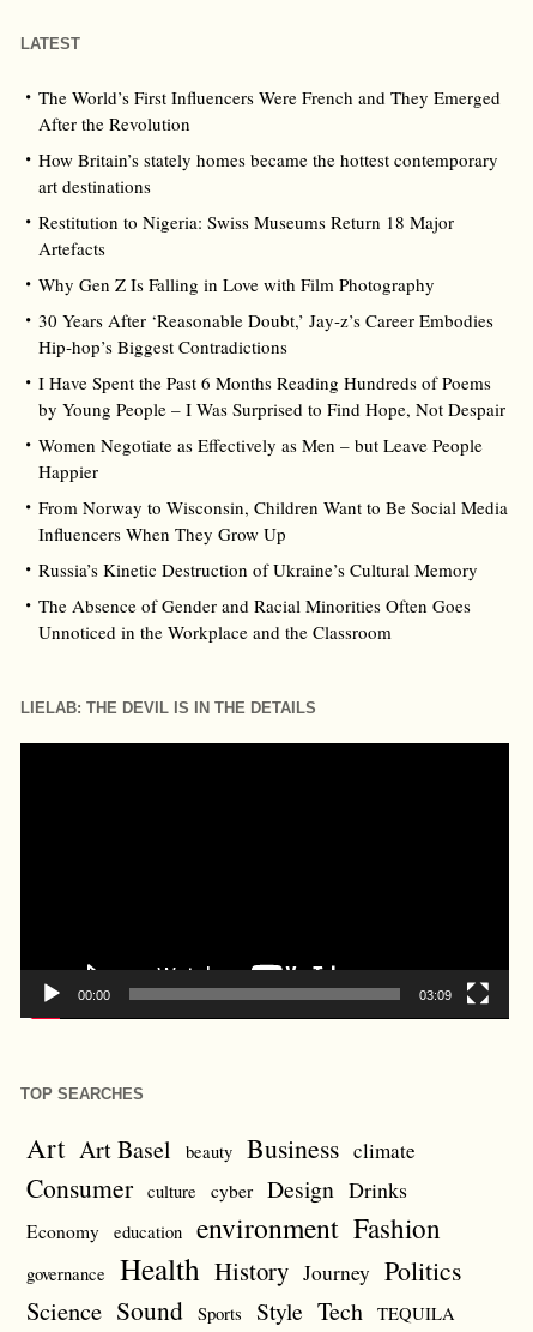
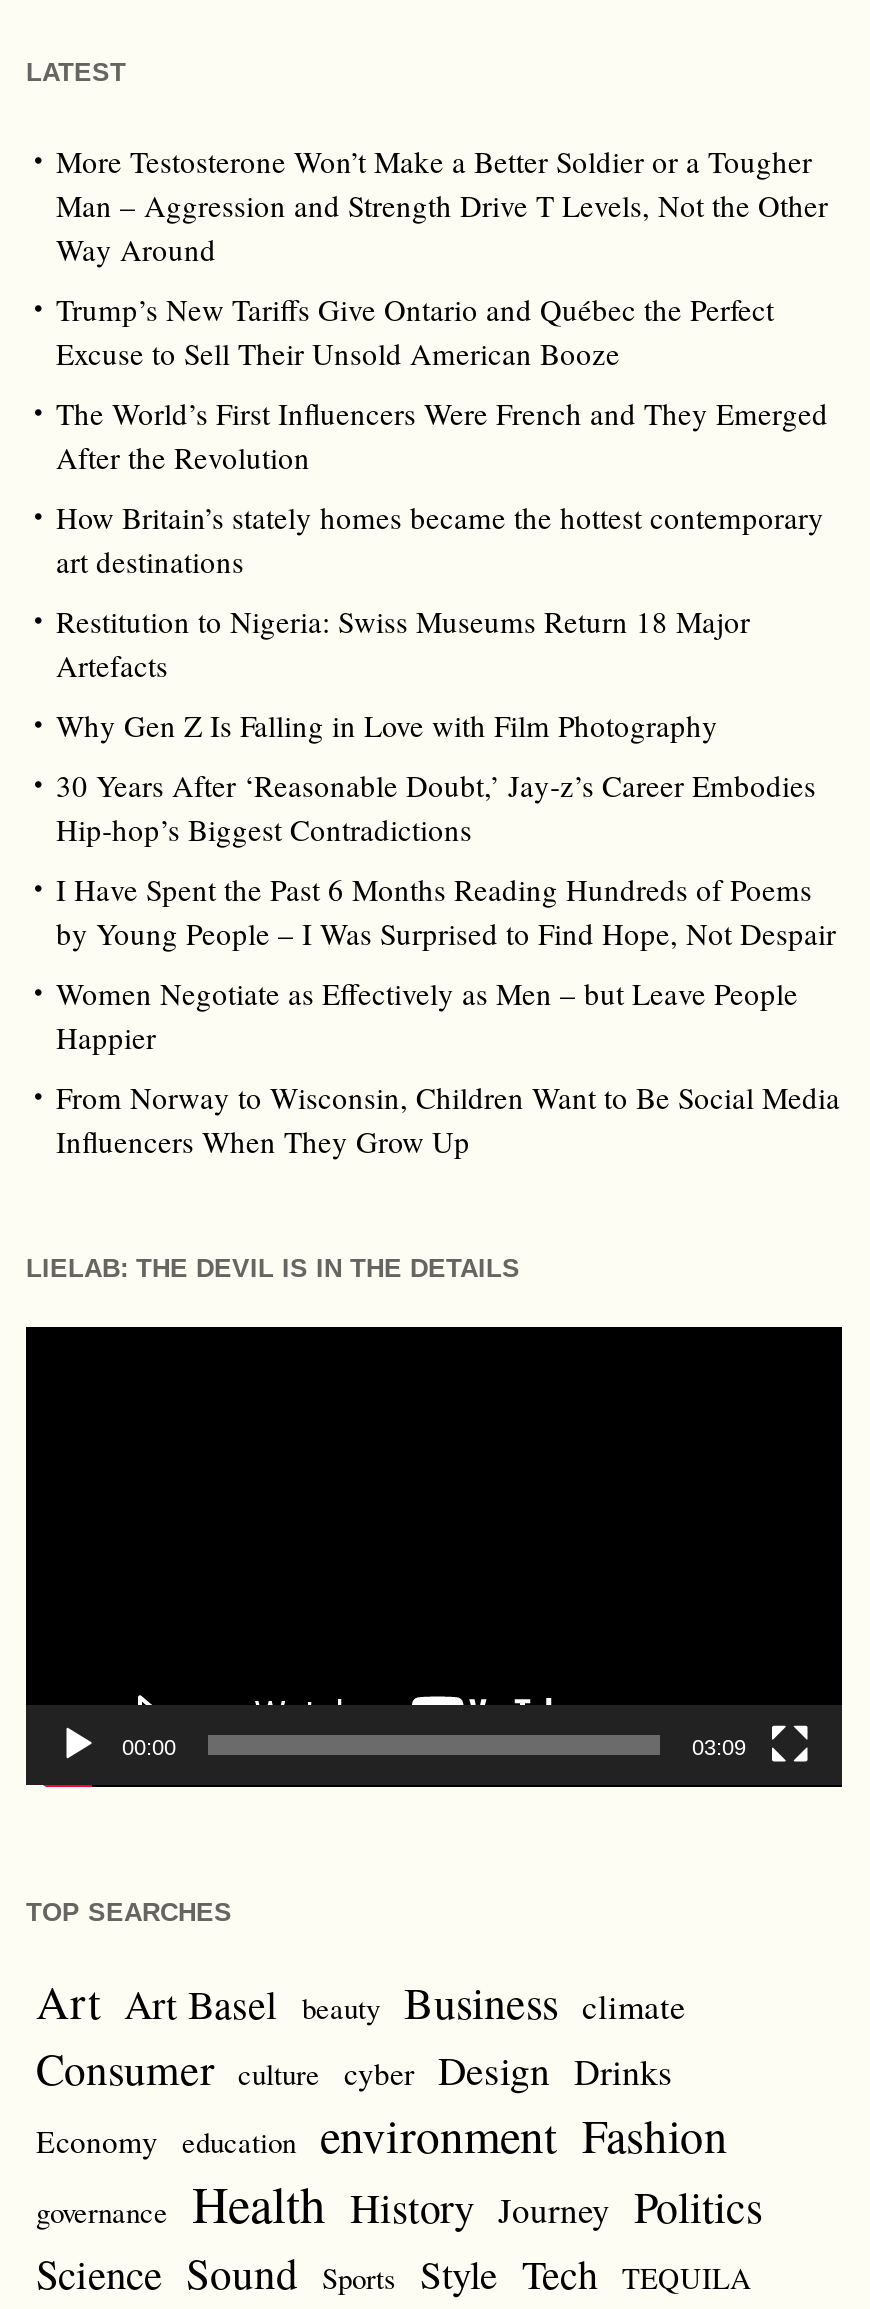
none -> [56,141,828,373] More Testosterone Won’t Make a Better Soldier or a Tougher | Man – Aggression and Strength Drive T Levels, Not the Other | Way Around | Trump’s New Tariffs Give Ontario and Québec the Perfect | Excuse to Sell Their Unsold American Booze
moved [38,85,508,546] -> [56,393,840,1161]: The World’s First Influencers Were French and They Emerged | After the Revolution | How Britain’s stately homes became the hottest contemporary | ... | From Norway to Wisconsin, Children Want to Be Social Media | Influencers When They Grow Up
[38,557,478,644] Russia’s Kinetic Destruction of Ukraine’s Cultural Memory | The Absence of Gender and Racial Minorities Often Goes | Unnoticed in the Workplace and the Classroom -> none

